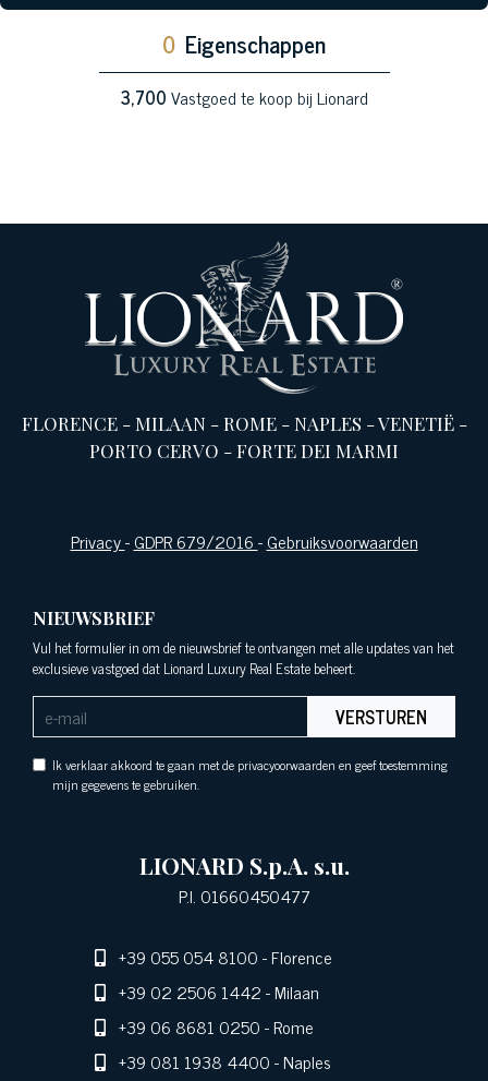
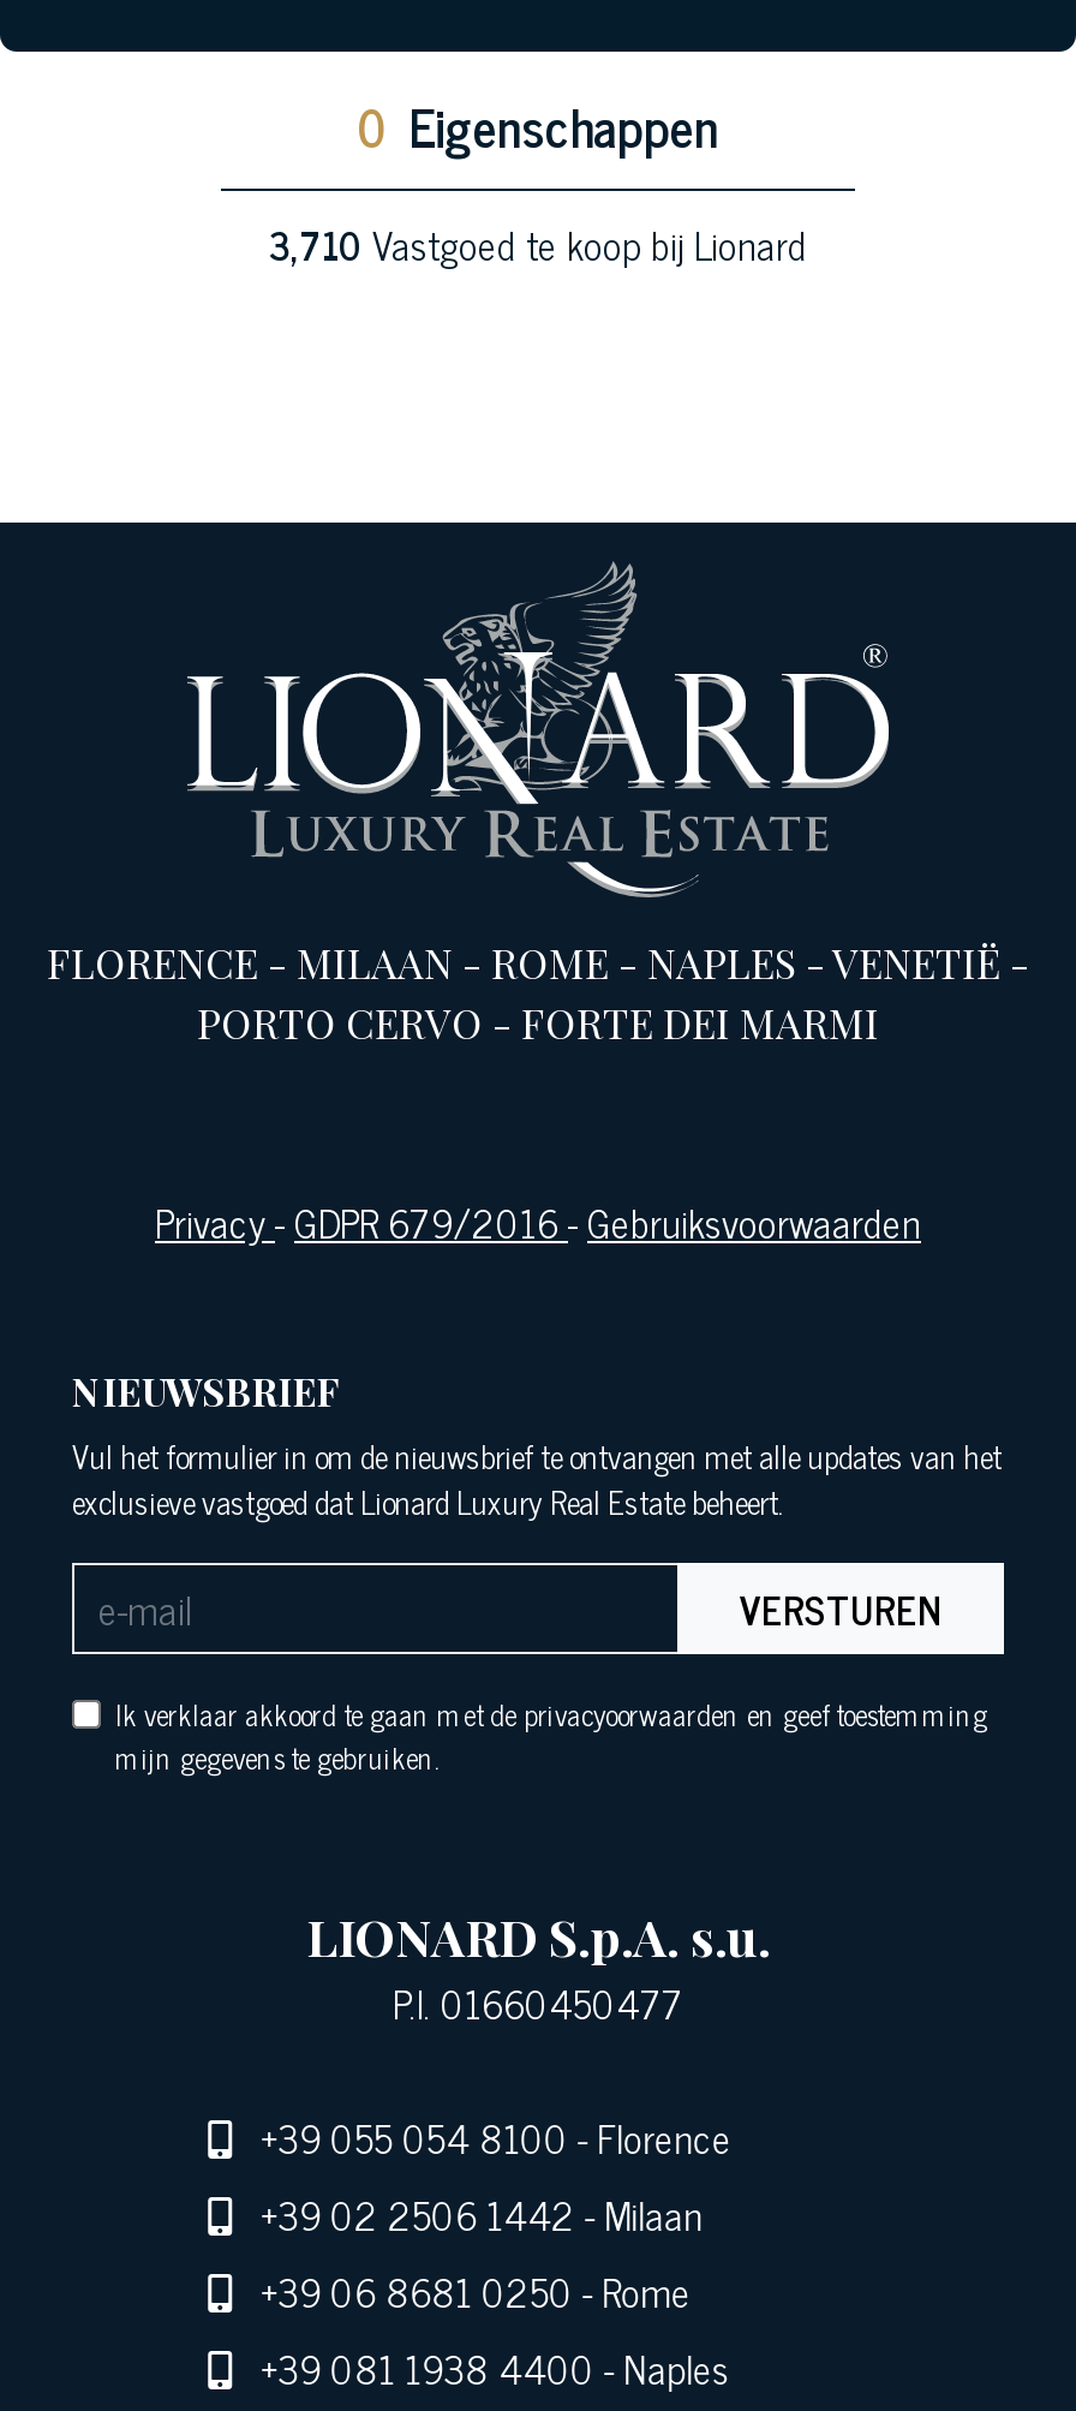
[120,83,368,111] 3,700 Vastgoed te koop bij Lionard -> [269,213,807,275] 3,710 Vastgoed te koop bij Lionard

